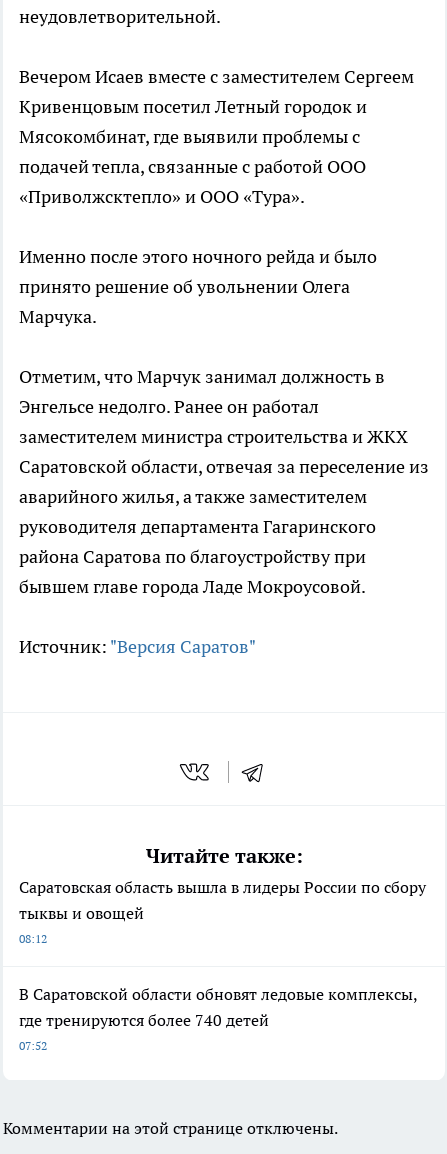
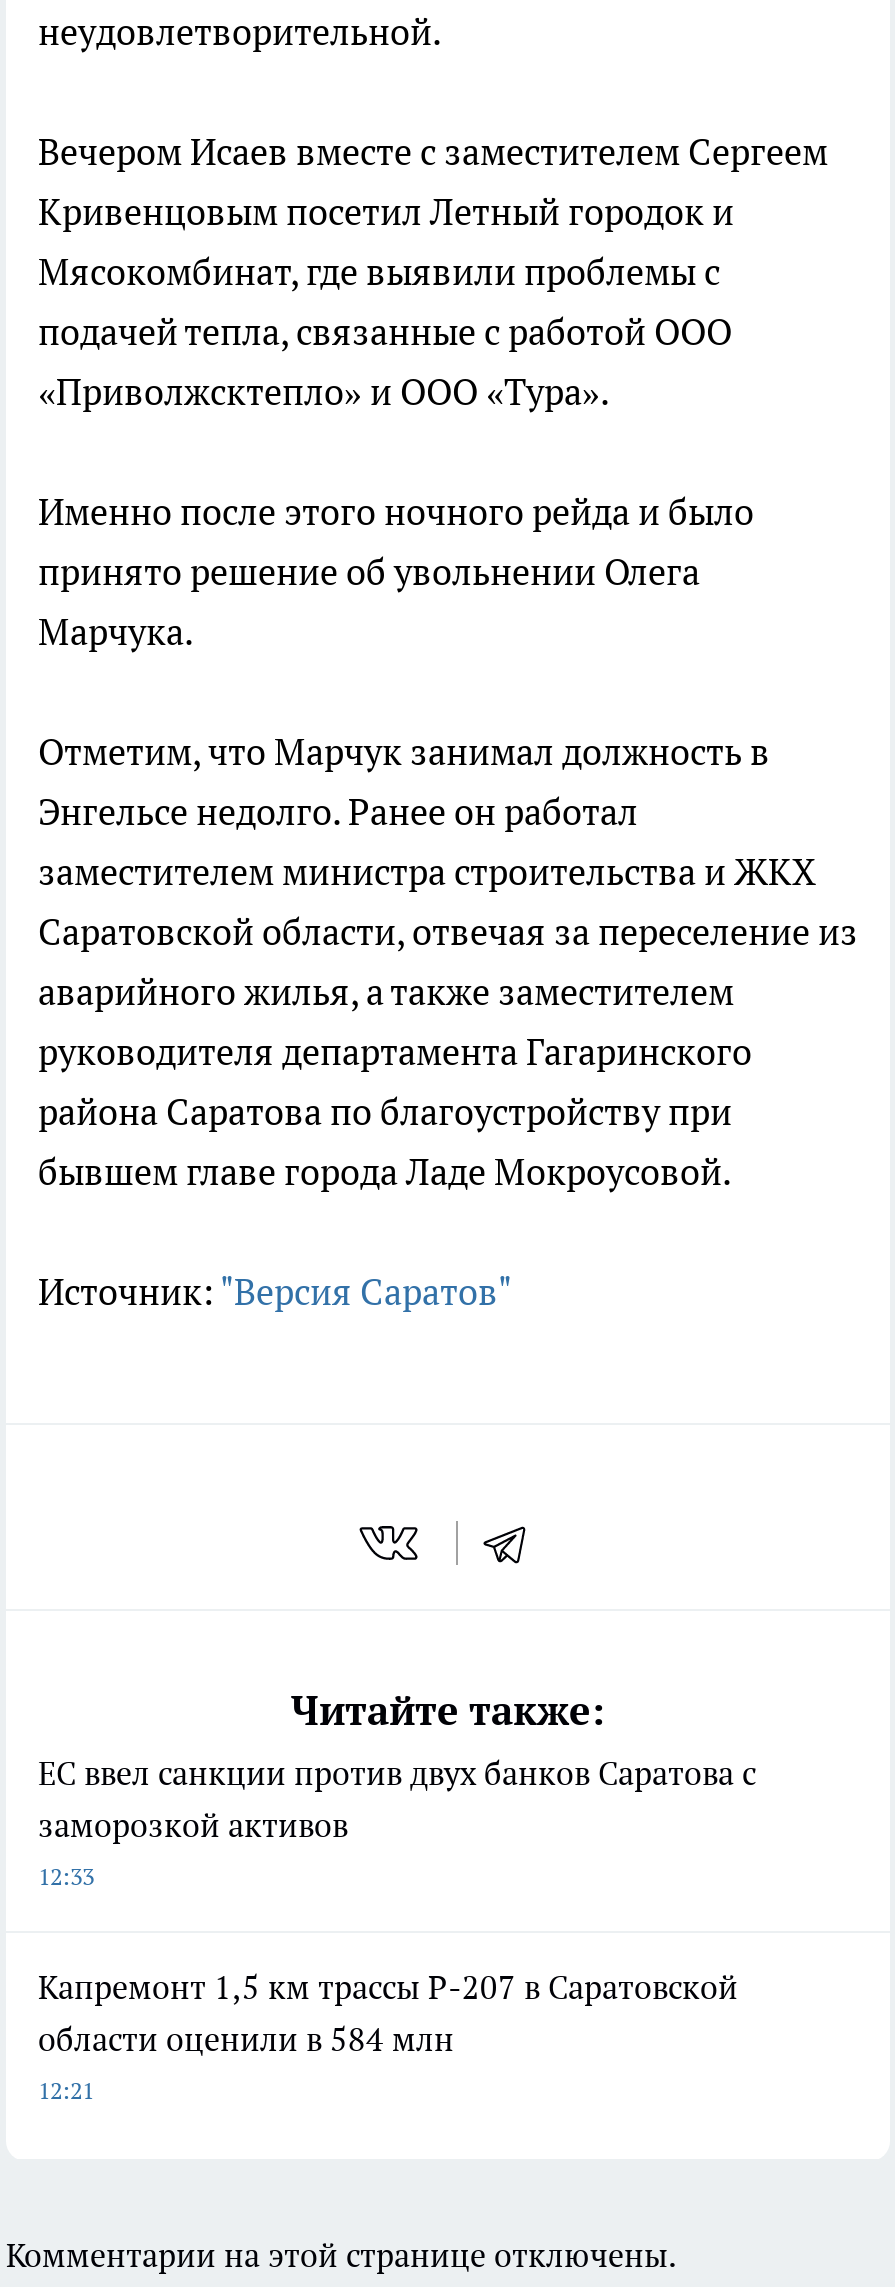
[19,877,426,946] Саратовская область вышла в лидеры России по сбору | тыквы и овощей | 08:12 -> [38,1752,756,1890] ЕС ввел санкции против двух банков Саратова с | заморозкой активов | 12:33
[19,984,417,1053] В Саратовской области обновят ледовые комплексы, | где тренируются более 740 детей | 07:52 -> [38,1966,738,2104] Капремонт 1,5 км трассы Р-207 в Саратовской | области оценили в 584 млн | 12:21

